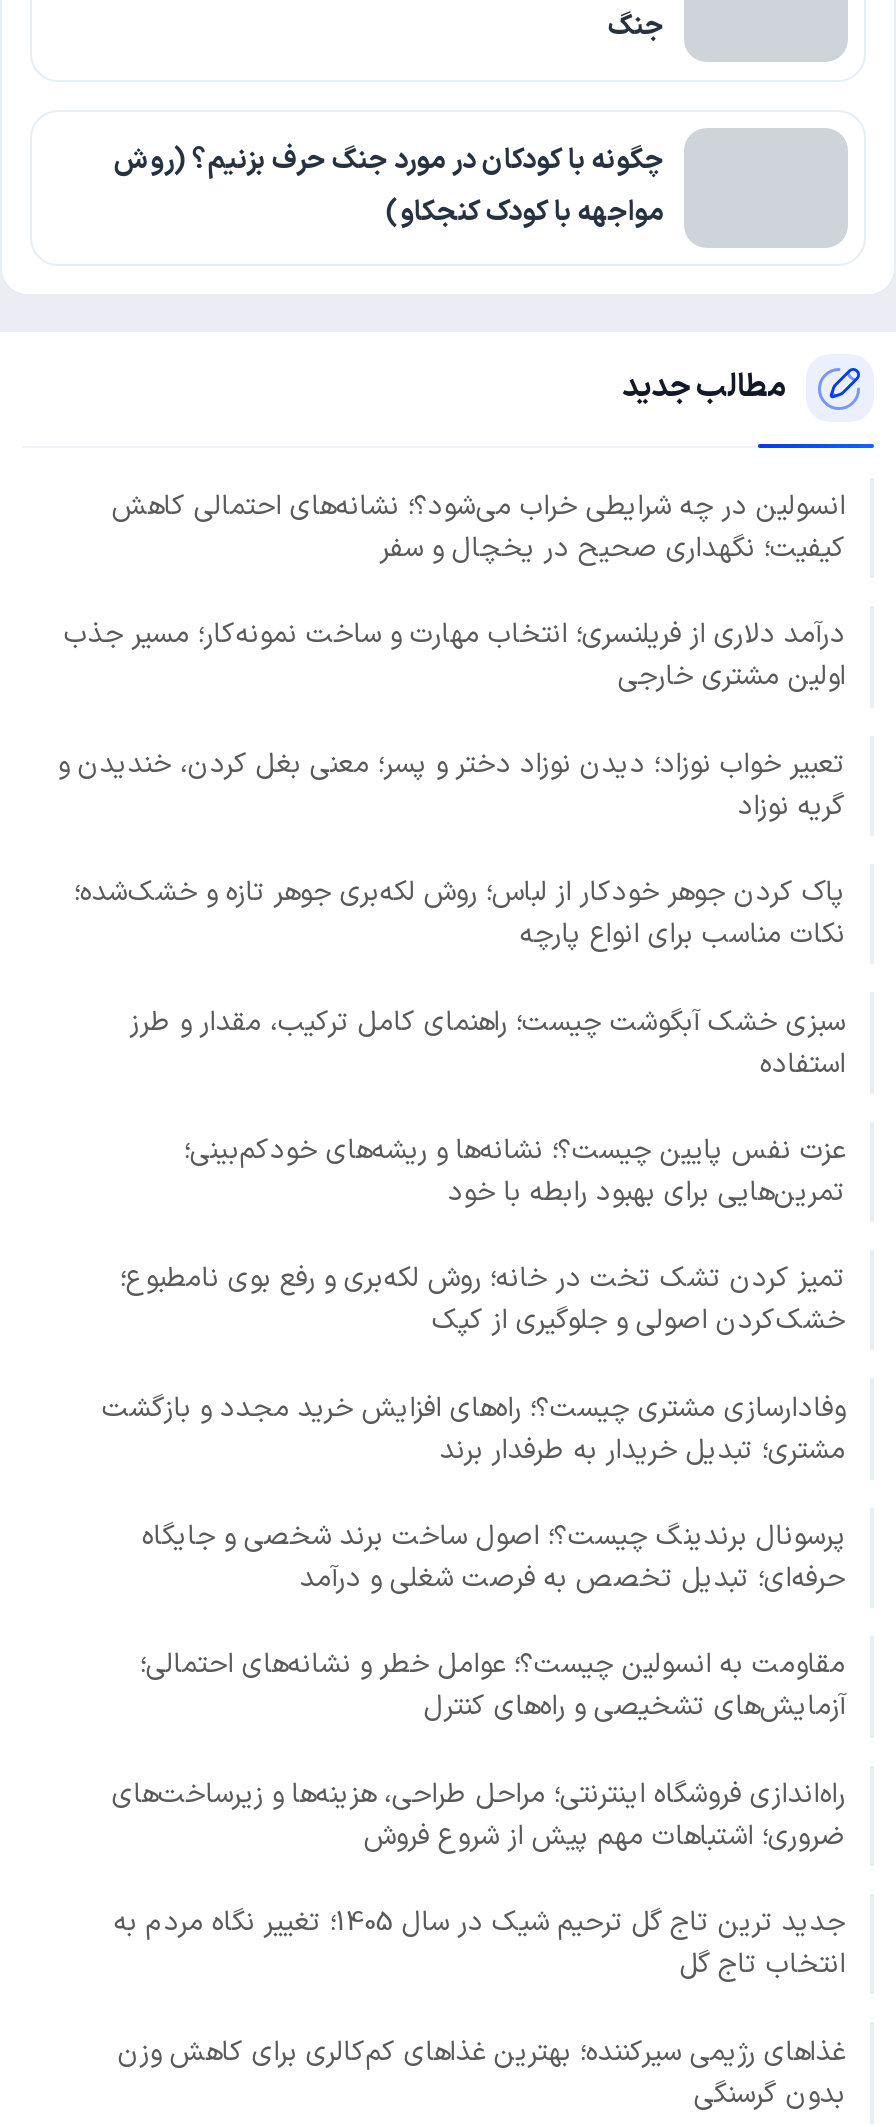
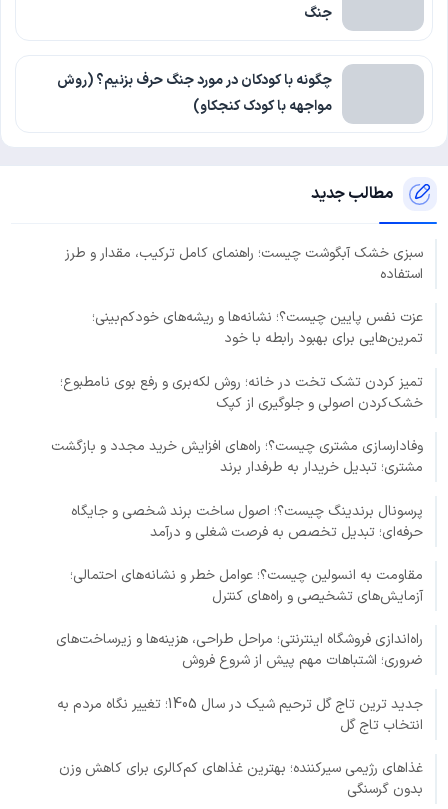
[58,486,846,956] انسولین در چه شرایطی خراب می‌شود؟؛ نشانه‌های احتمالی کاهش | کیفیت؛ نگهداری صحیح در یخچال و سفر | درآمد دلاری از فریلنسری؛ انتخاب مهارت و ساخت نمونه‌کار؛ مسیر جذب | اولین مشتری خارجی | تعبیر خواب نوزاد؛ دیدن نوزاد دختر و پسر؛ معنی بغل کردن، خندیدن و | گریه نوزاد | پاک کردن جوهر خودکار از لباس؛ روش لکه‌بری جوهر تازه و خشک‌شده؛ | نکات مناسب برای انواع پارچه -> none

